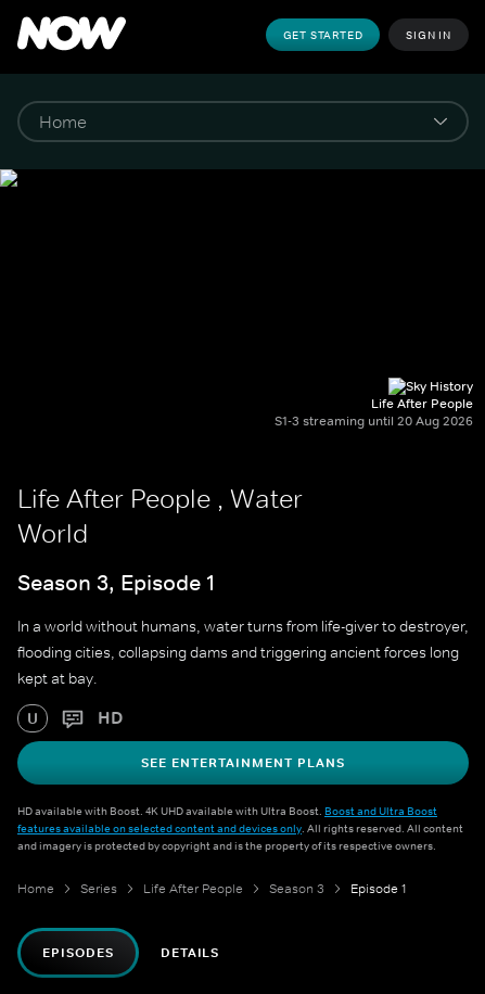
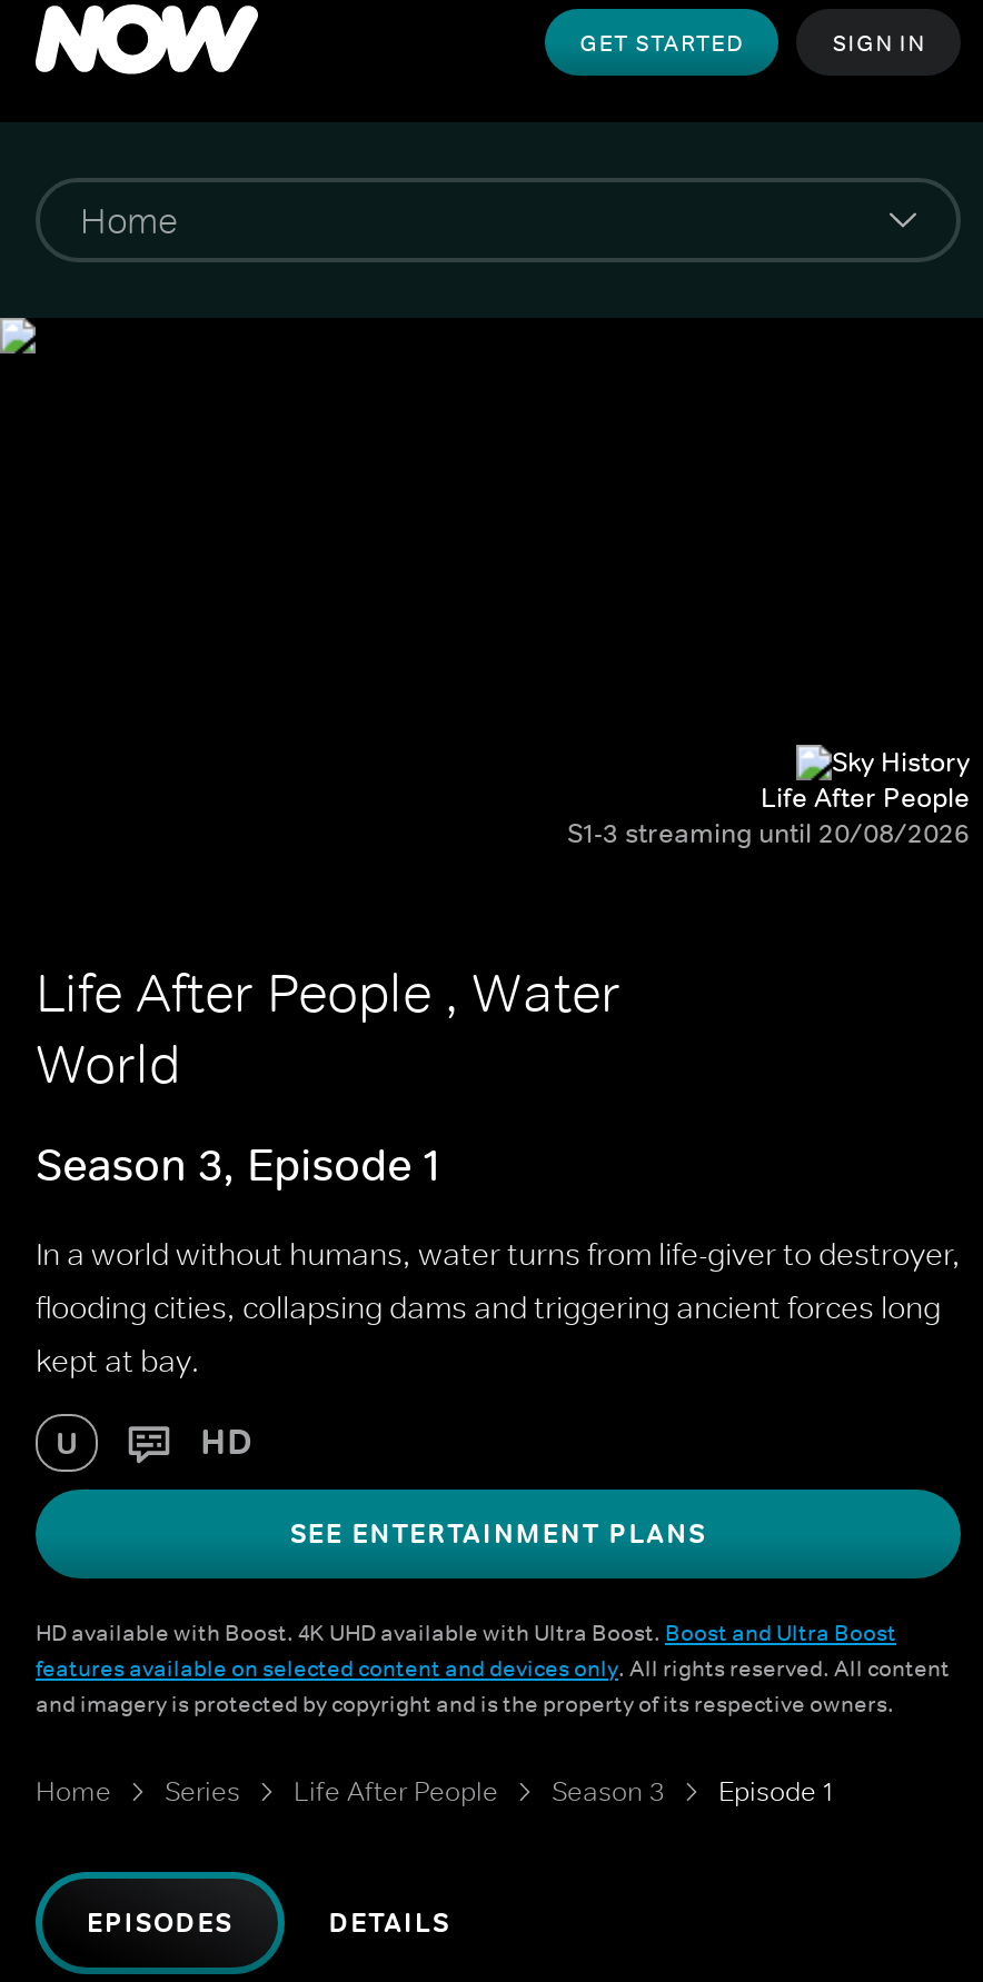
[275,412,473,430] S1-3 streaming until 20 Aug 2026 -> [567,816,970,851] S1-3 streaming until 20/08/2026

